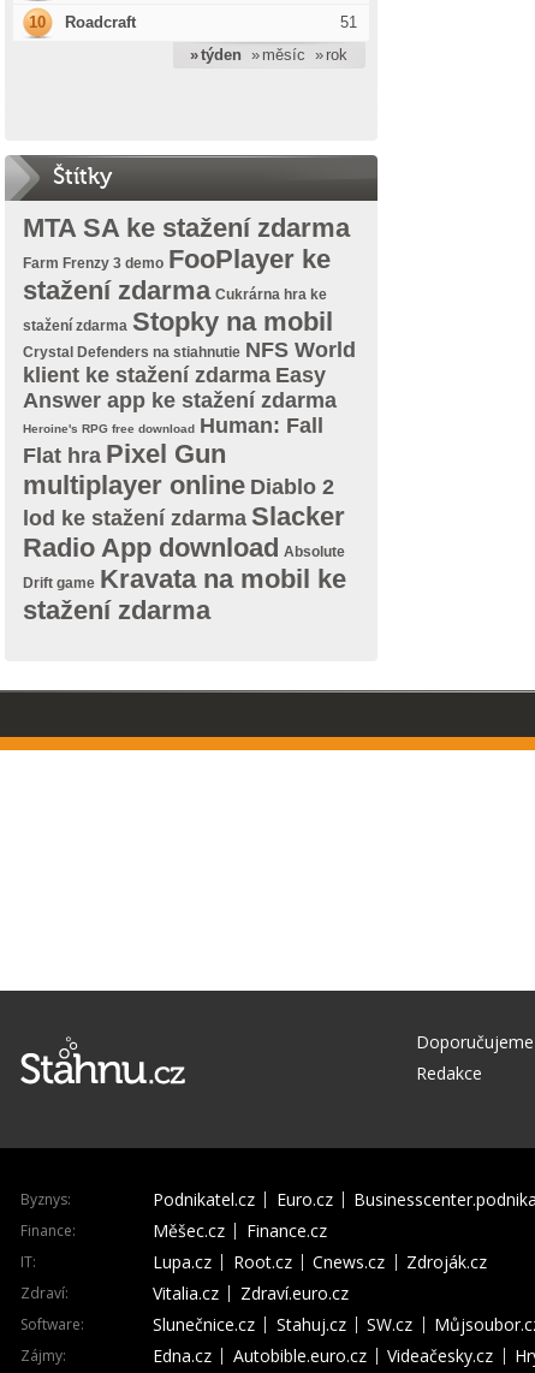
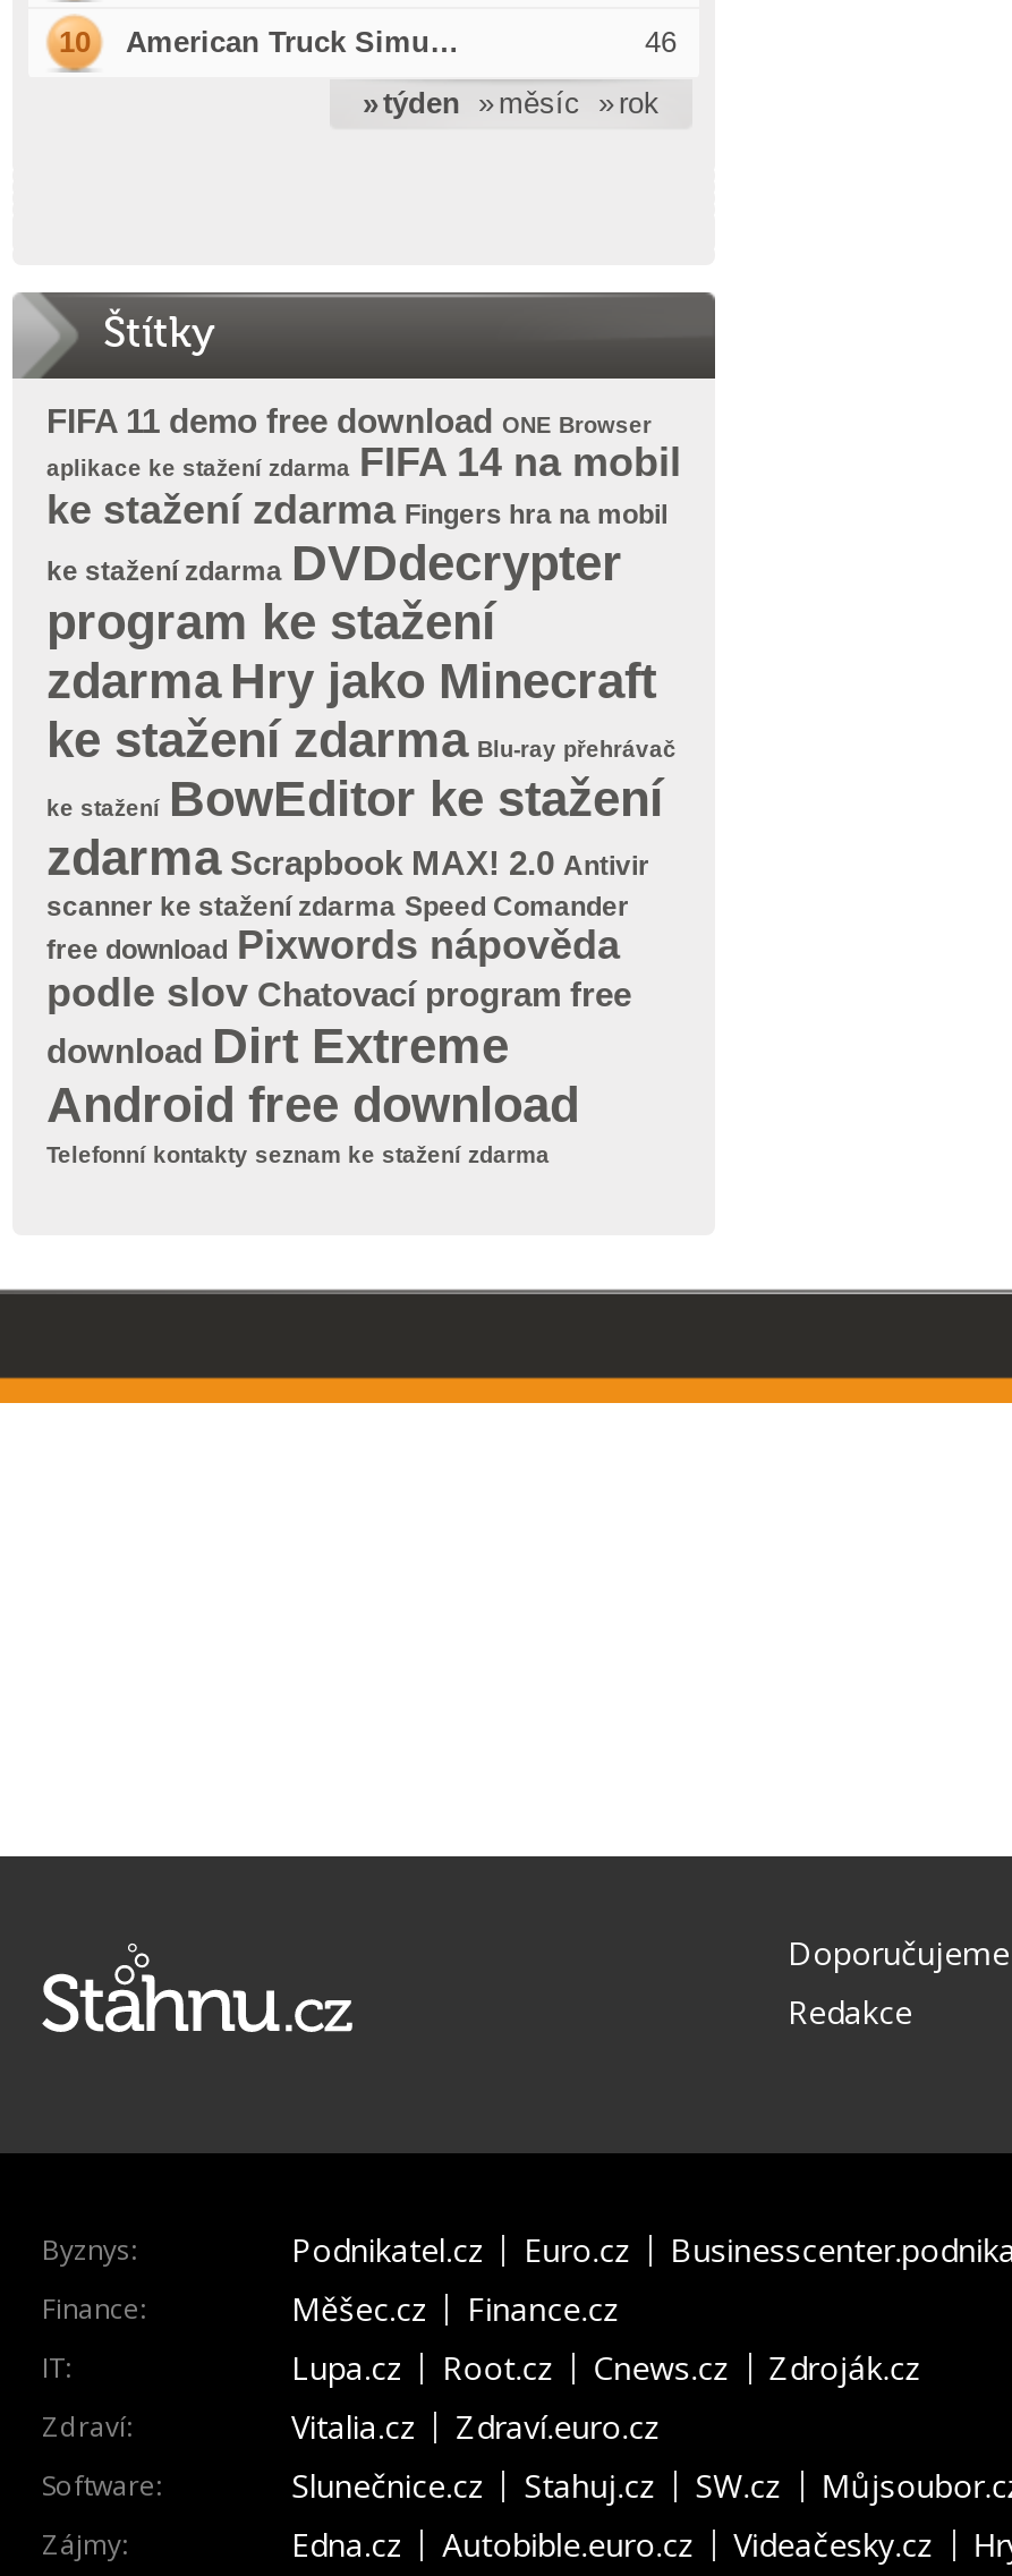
[65,13,357,31] Roadcraft | 51 -> [126,24,677,58] American Truck Simu… | 46
[23,213,356,625] MTA SA ke stažení zdarma | Farm Frenzy 3 demo FooPlayer ke | stažení zdarma Cukrárna hra ke | stažení zdarma Stopky na mobil | Crystal Defenders na stiahnutie NFS World | klient ke stažení zdarma Easy | Answer app ke stažení zdarma | Heroine's RPG free download Human: Fall | Flat hra Pixel Gun | multiplayer online Diablo 2 | lod ke stažení zdarma Slacker | Radio App download Absolute | Drift game Kravata na mobil ke | stažení zdarma -> [46,401,681,1167] FIFA 11 demo free download ONE Browser | aplikace ke stažení zdarma FIFA 14 na mobil | ke stažení zdarma Fingers hra na mobil | ke stažení zdarma DVDdecrypter | program ke stažení | zdarma Hry jako Minecraft | ke stažení zdarma Blu-ray přehrávač | ke stažení BowEditor ke stažení | zdarma Scrapbook MAX! 2.0 Antivir | scanner ke stažení zdarma Speed Comander | free download Pixwords nápověda | podle slov Chatovací program free | download Dirt Extreme | Android free download | Telefonní kontakty seznam ke stažení zdarma

